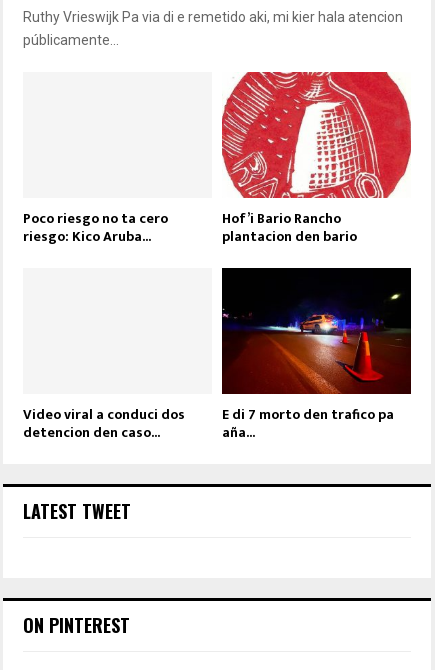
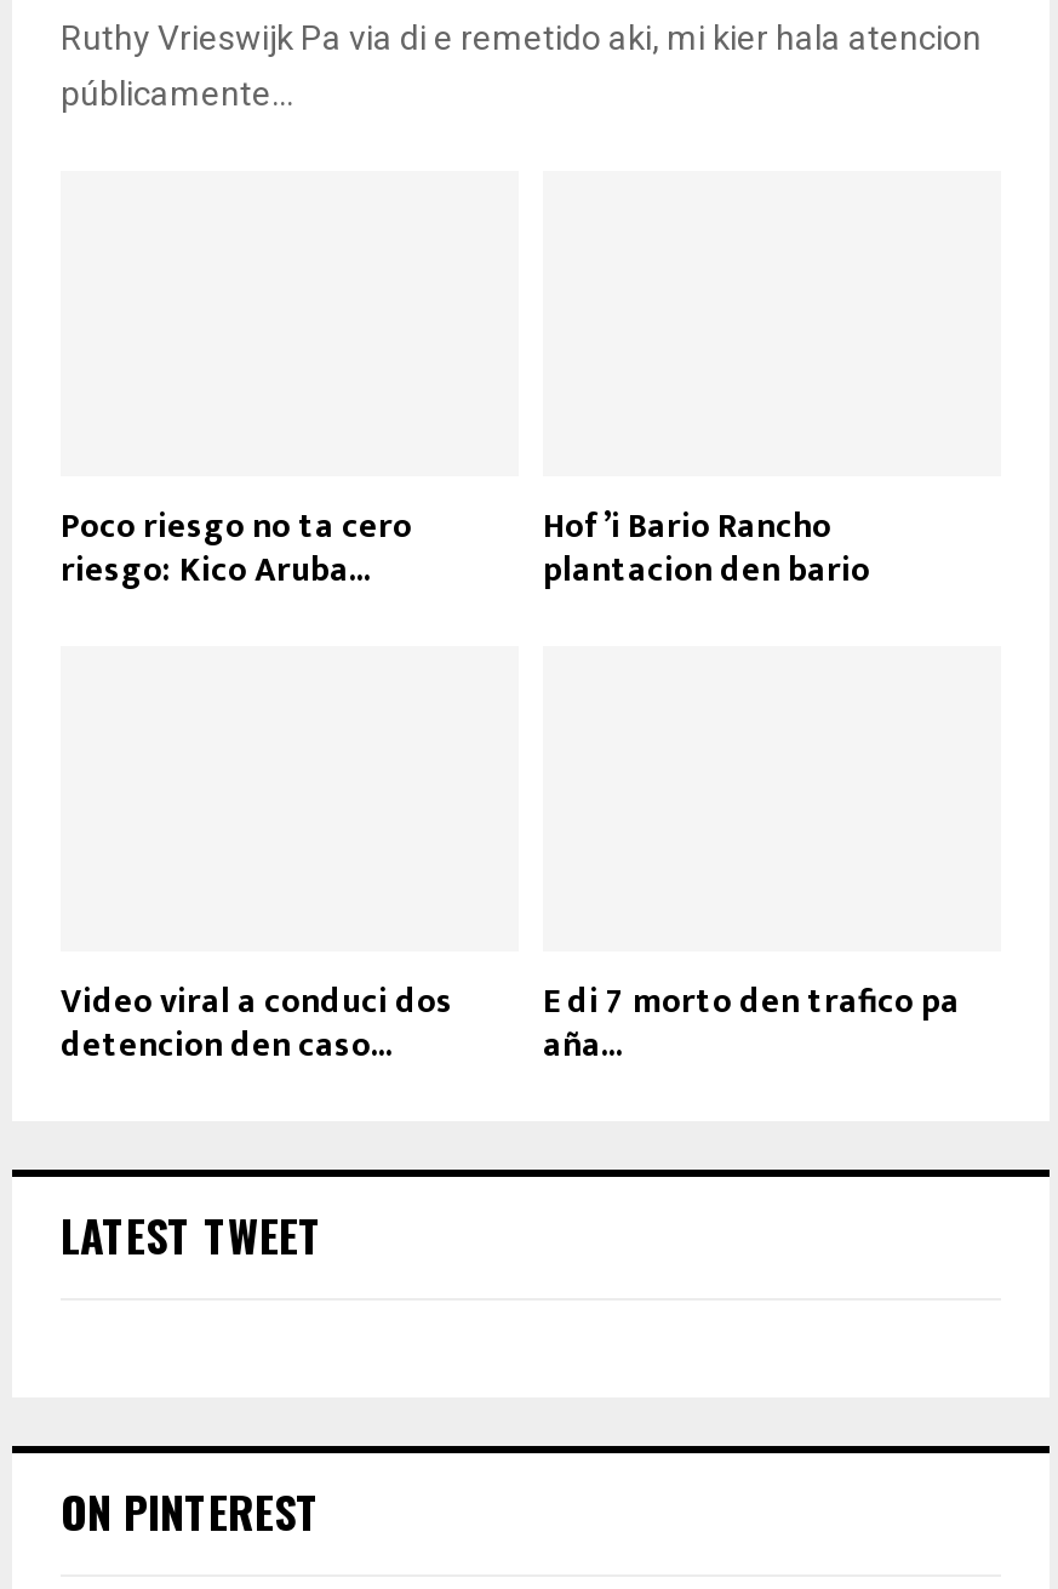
[221,71,412,199] [image] -> none
[221,267,412,395] [image] -> none

